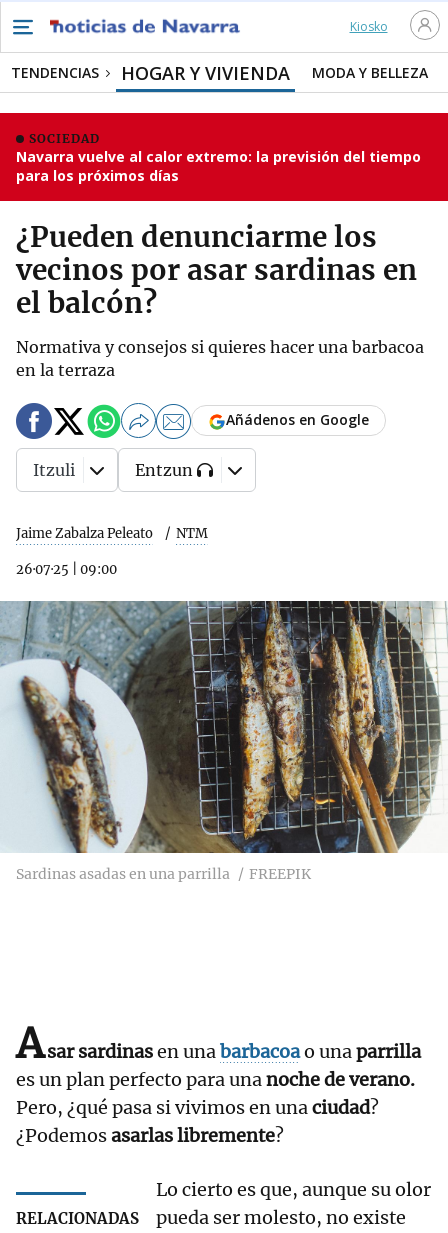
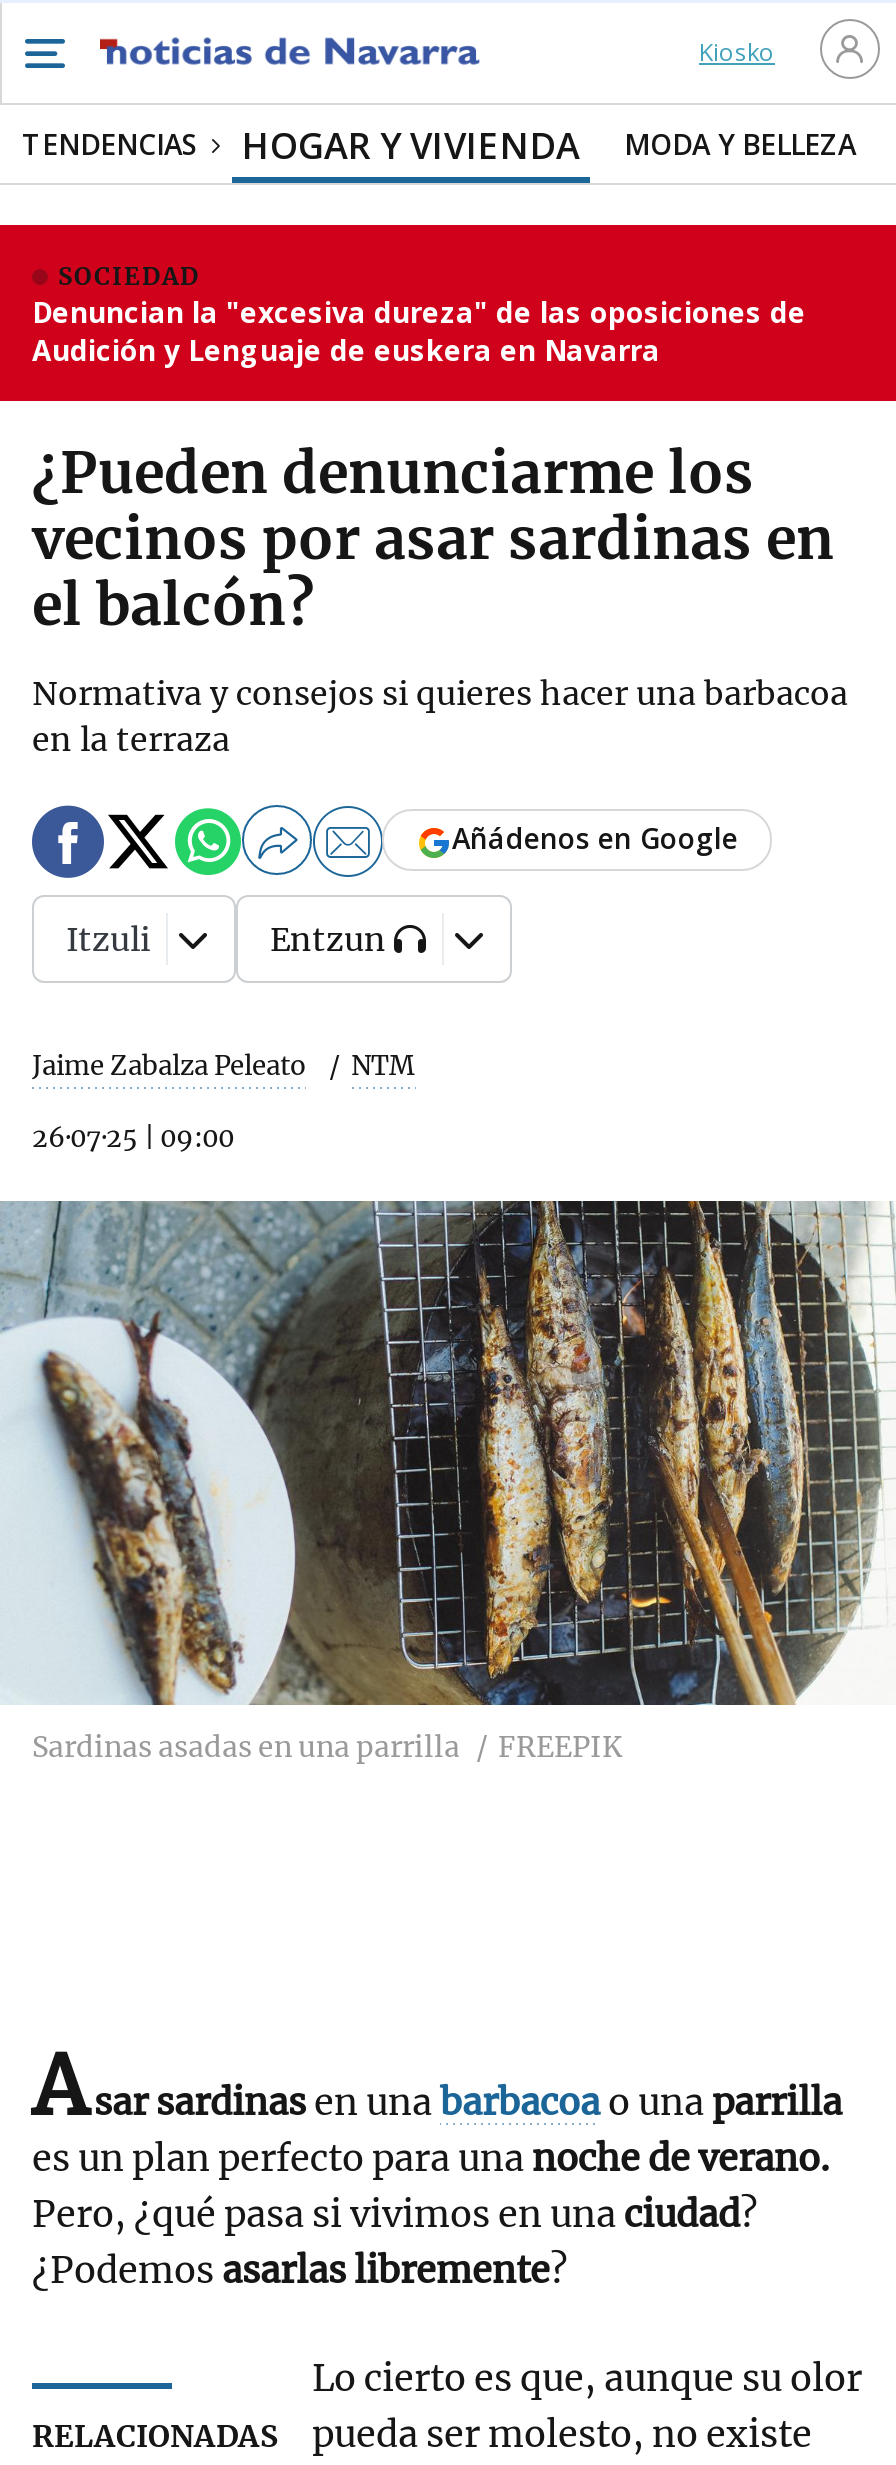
[16,147,421,185] Navarra vuelve al calor extremo: la previsión del tiempo | para los próximos días -> [32,293,806,369] Denuncian la "excesiva dureza" de las oposiciones de | Audición y Lenguaje de euskera en Navarra

